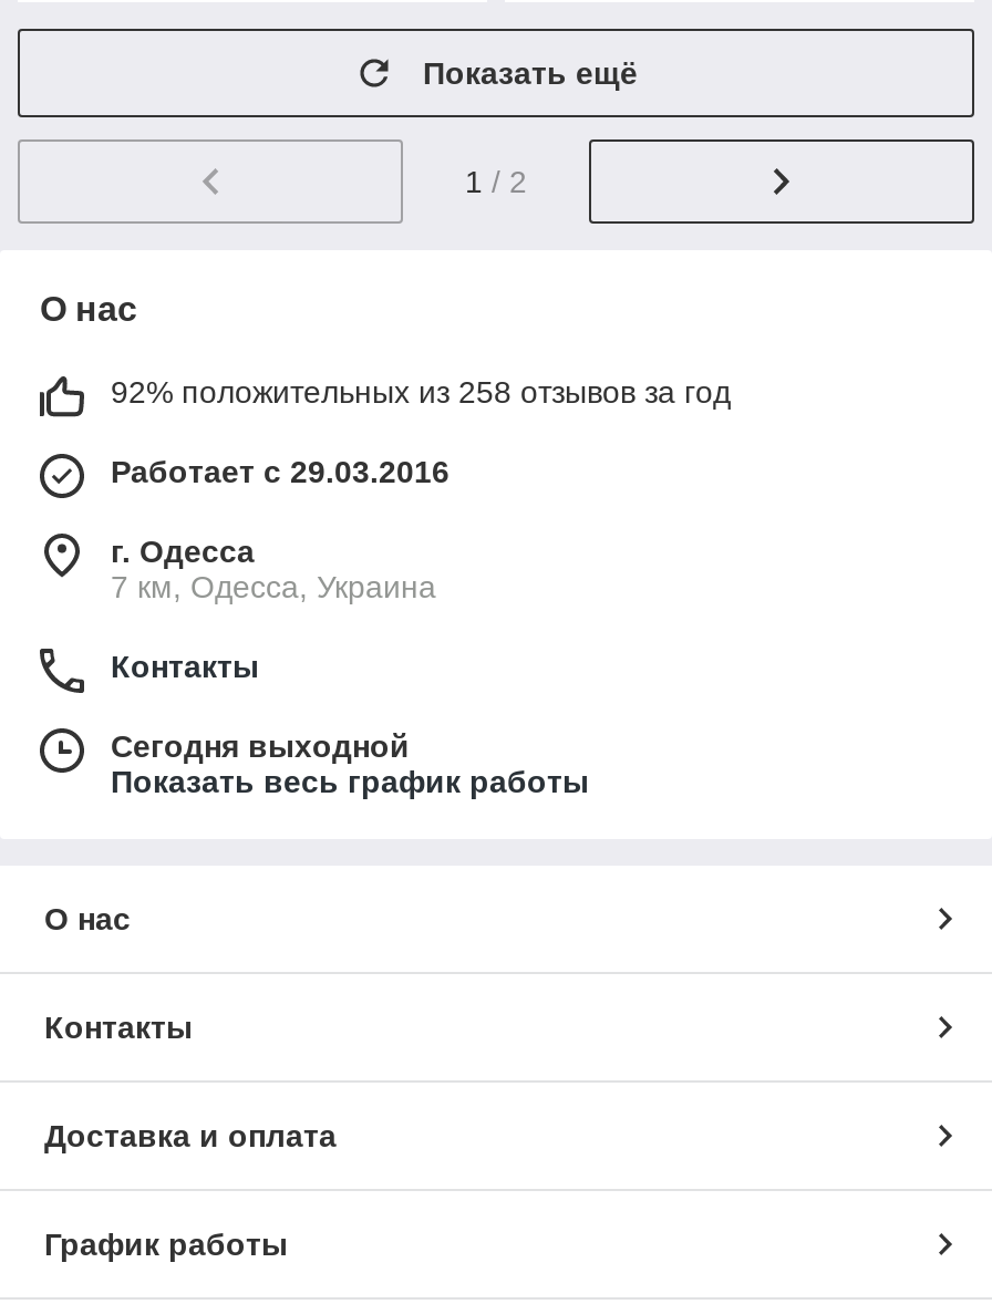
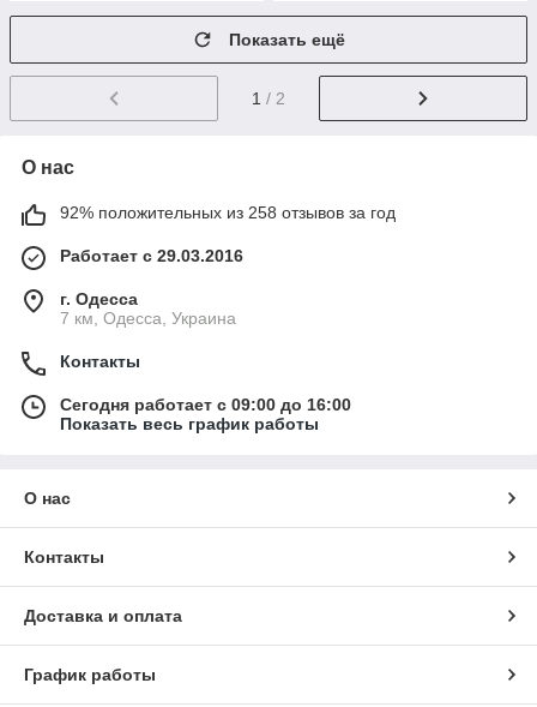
[111,728,410,764] Сегодня выходной -> [60,395,351,414] Сегодня работает с 09:00 до 16:00

